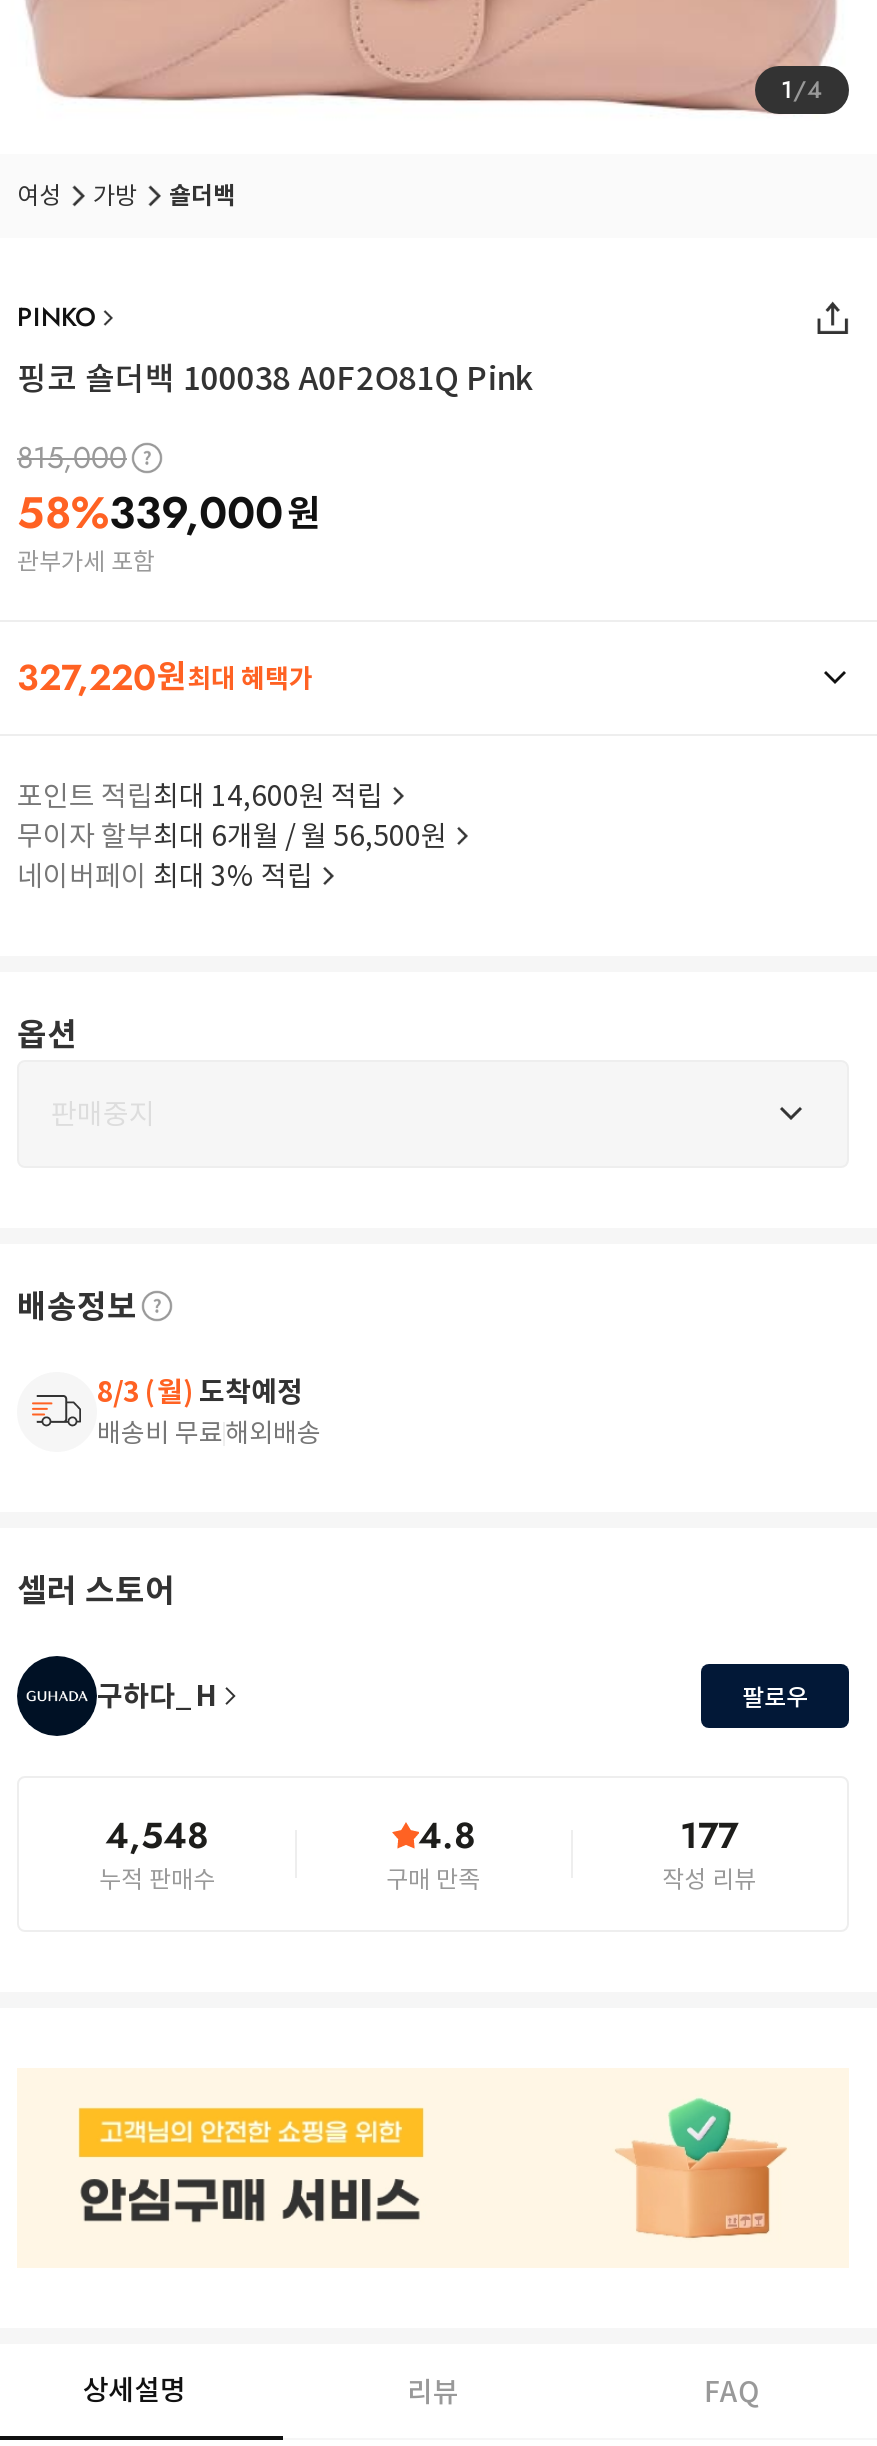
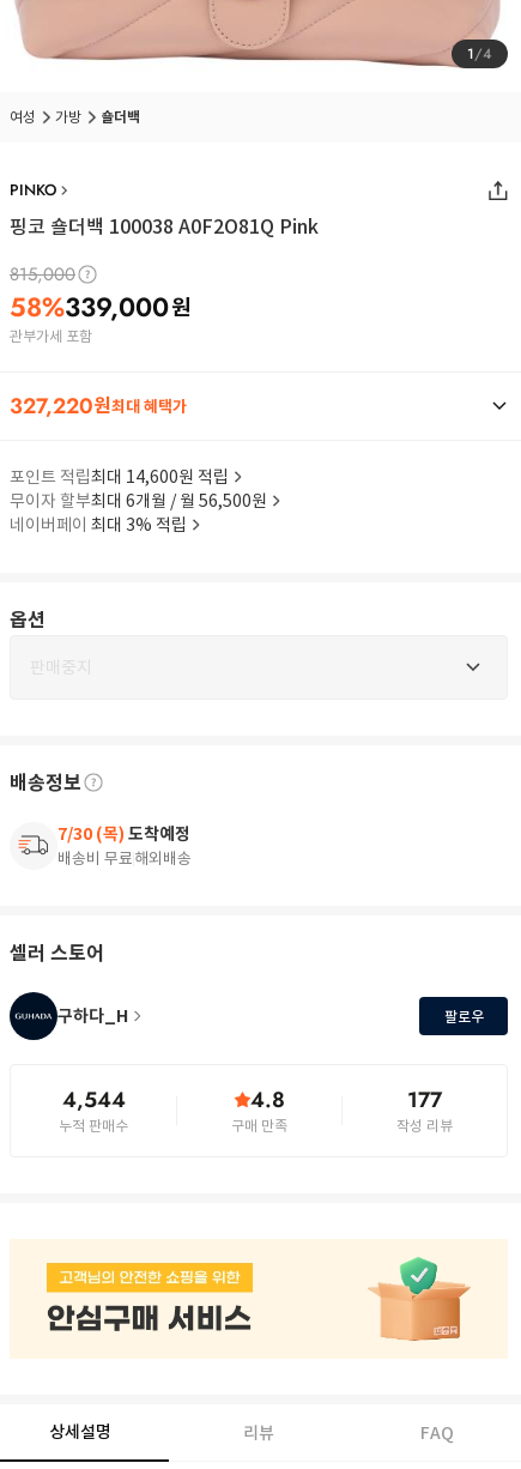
[97,1374,303,1410] 8/3 (월) 도착예정 -> [57,823,190,845] 7/30 (목) 도착예정
[105,1810,209,1862] 4,548 -> [62,1084,125,1116] 4,544

